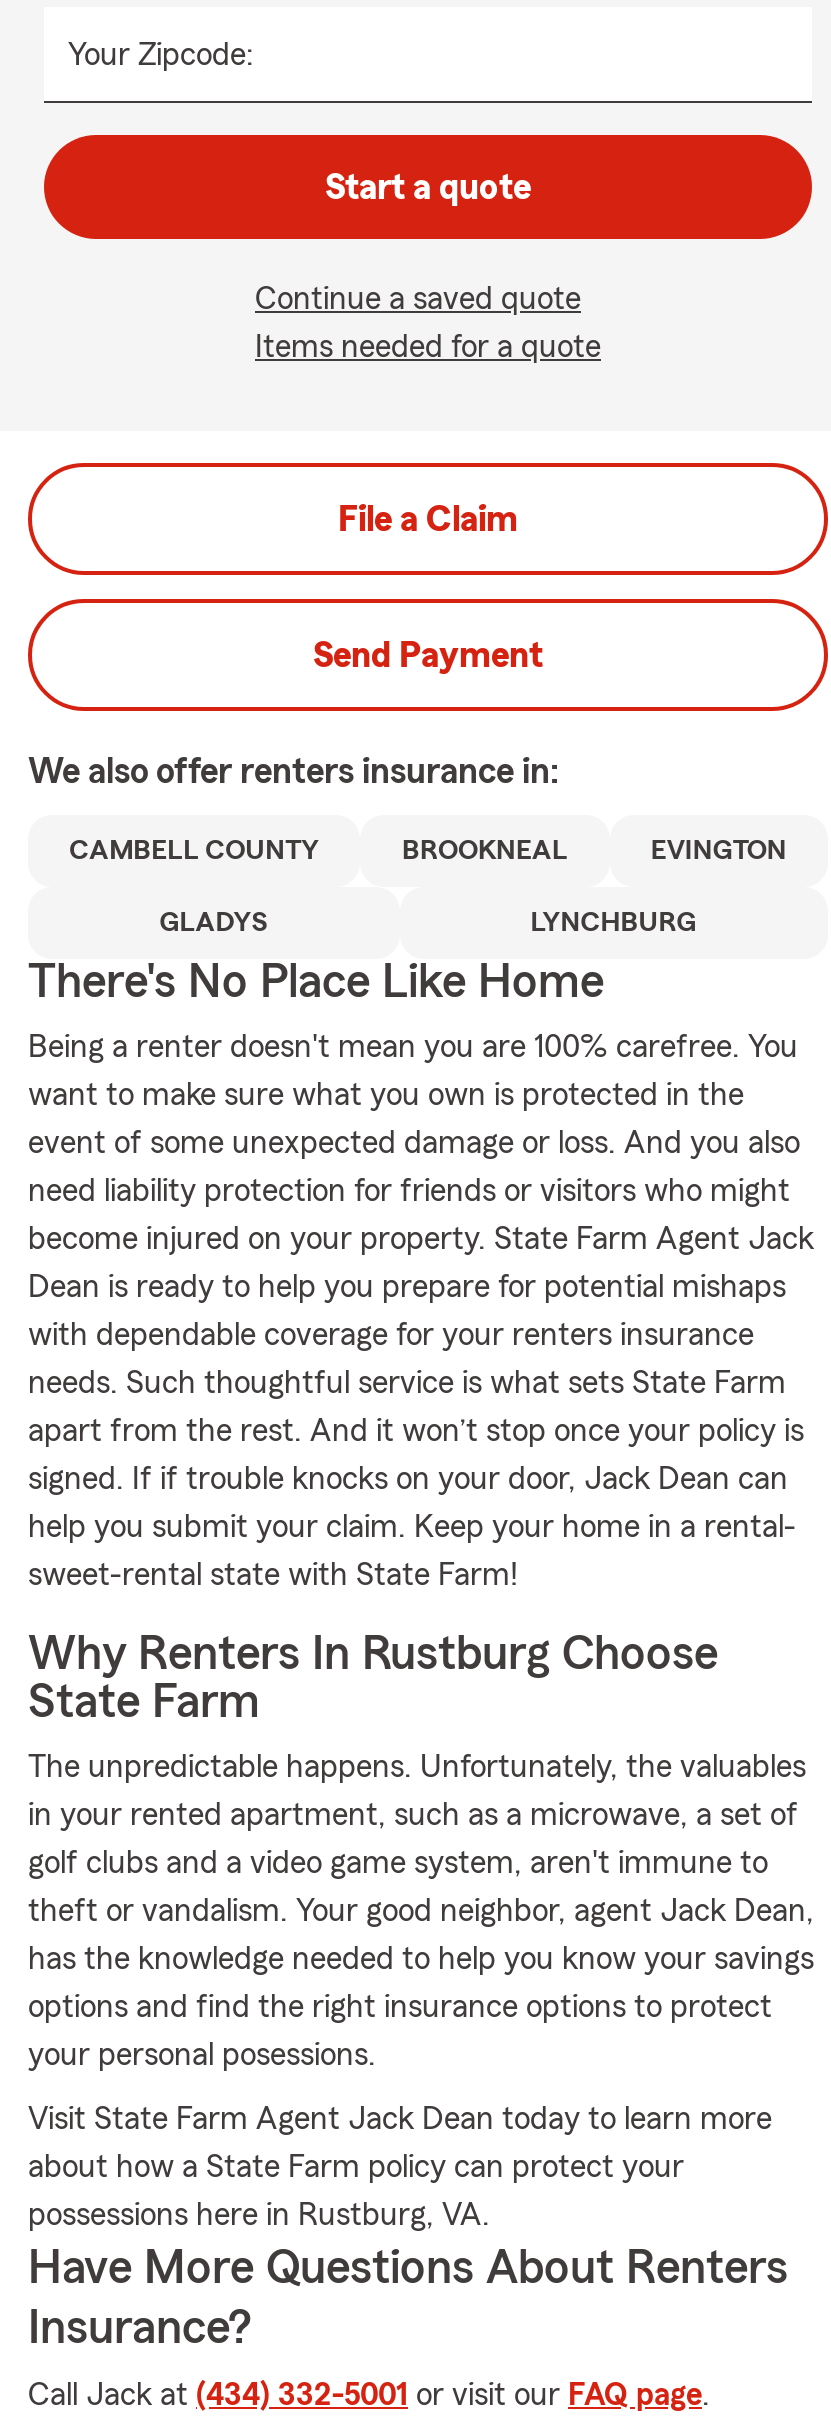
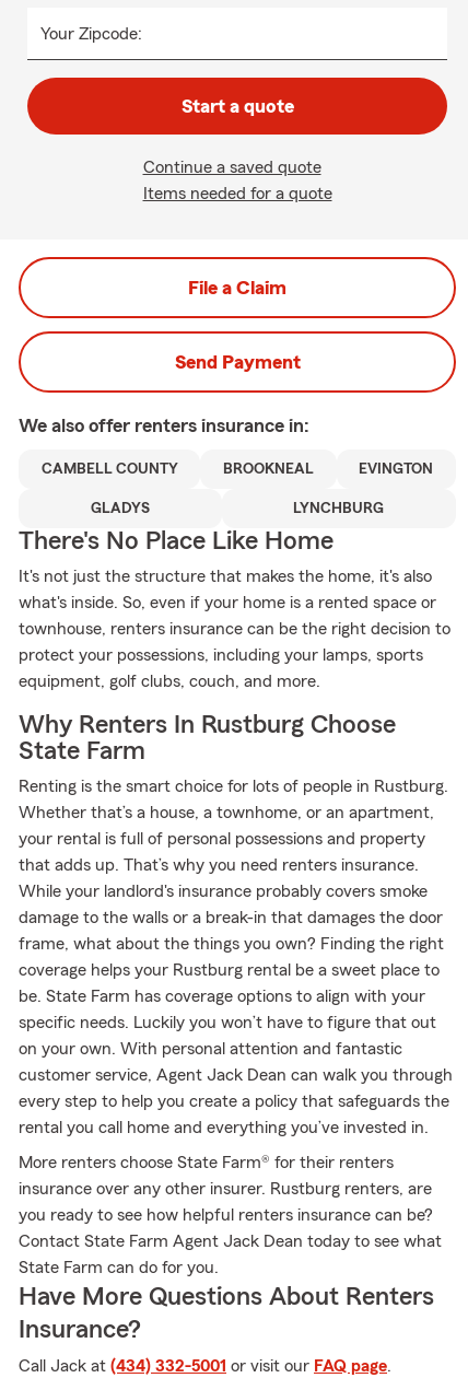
[28,1031,814,1591] Being a renter doesn't mean you are 100% carefree. You | want to make sure what you own is protected in the | event of some unexpected damage or loss. And you also | need liability protection for friends or visitors who might | become injured on your property. State Farm Agent Jack | Dean is ready to help you prepare for potential mishaps | with dependable coverage for your renters insurance | needs. Such thoughtful service is what sets State Farm | apart from the rest. And it won’t stop once your policy is | signed. If if trouble knocks on your door, Jack Dean can | help you submit your claim. Keep your home in a rental- | sweet-rental state with State Farm! -> [19,568,451,690] It's not just the structure that makes the home, it's also | what's inside. So, even if your home is a rented space or | townhouse, renters insurance can be the right decision to | protect your possessions, including your lamps, sports | equipment, golf clubs, couch, and more.
moved [28,1631,718,1727] -> [19,712,396,764]: Why Renters In Rustburg Choose | State Farm
[28,1751,814,2231] The unpredictable happens. Unfortunately, the valuables | in your rented apartment, such as a microwave, a set of | golf clubs and a video game system, aren't immune to | theft or vandalism. Your good neighbor, agent Jack Dean, | has the knowledge needed to help you know your savings | options and find the right insurance options to protect | your personal posessions. | Visit State Farm Agent Jack Dean today to learn more | about how a State Farm policy can protect your | possessions here in Rustburg, VA. -> [19,778,453,1276] Renting is the smart choice for lots of people in Rustburg. | Whether that’s a house, a townhome, or an apartment, | your rental is full of personal possessions and property | that adds up. That’s why you need renters insurance. | While your landlord's insurance probably covers smoke | damage to the walls or a break-in that damages the door | frame, what about the things you own? Finding the right | coverage helps your Rustburg rental be a sweet place to | be. State Farm has coverage options to align with your | specific needs. Luckily you won’t have to figure that out | on your own. With personal attention and fantastic | customer service, Agent Jack Dean can walk you through | every step to help you create a policy that safeguards the | rental you call home and everything you’ve invested in. | More renters choose State Farm® for their renters | insurance over any other insurer. Rustburg renters, are | you ready to see how helpful renters insurance can be? | Contact State Farm Agent Jack Dean today to see what | State Farm can do for you.

